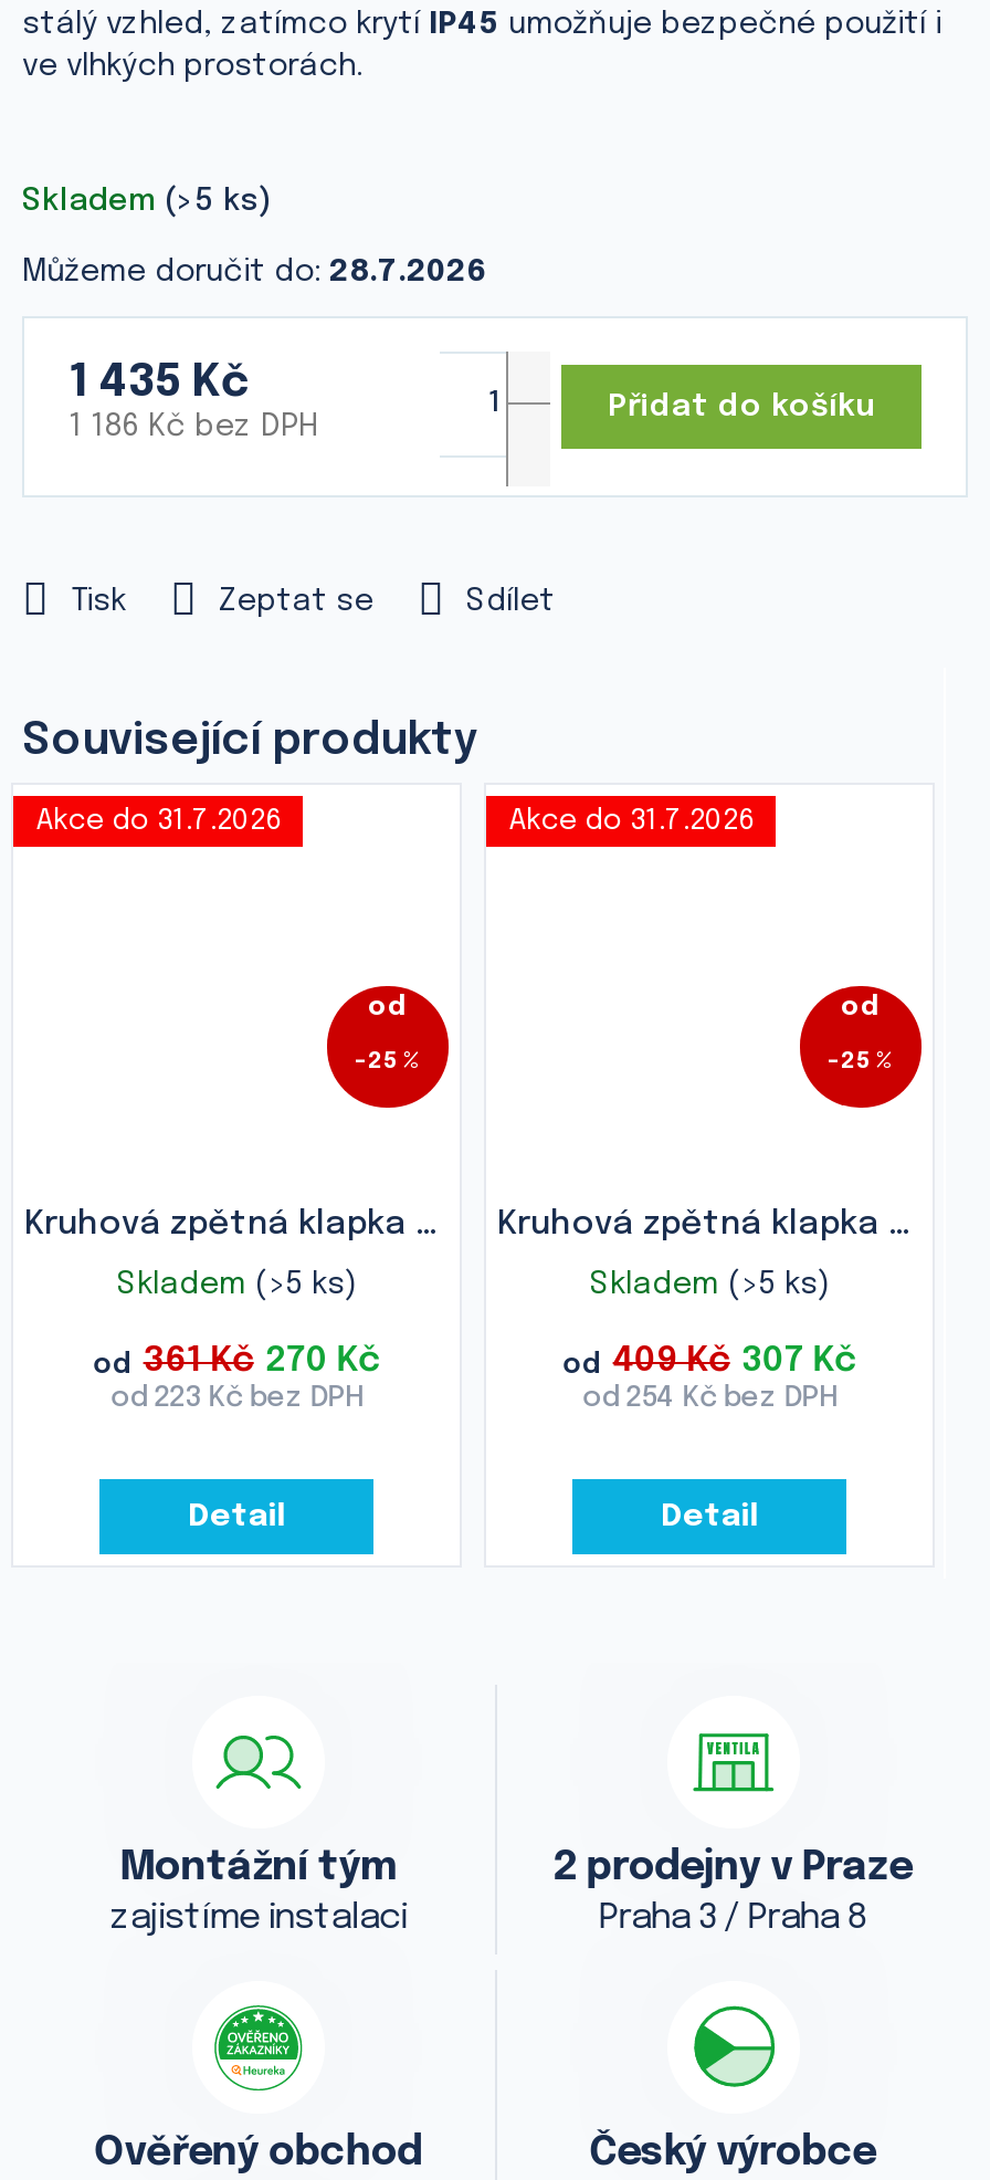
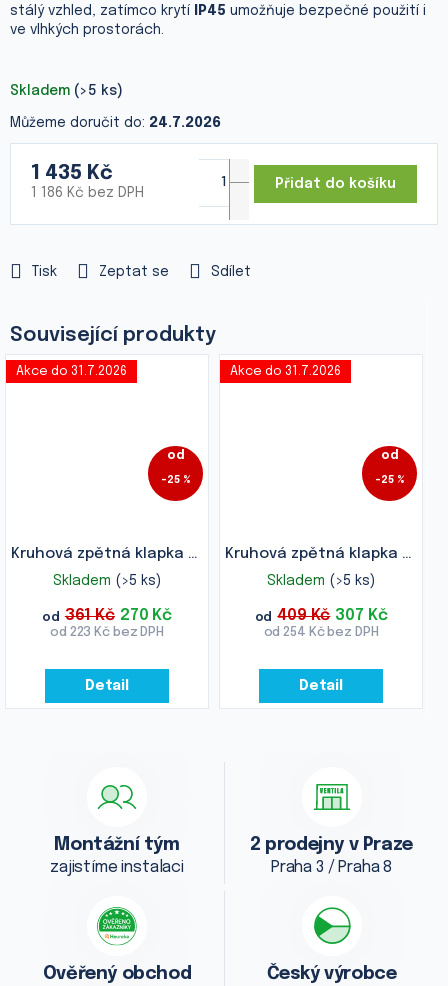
[22,256,486,287] Můžeme doručit do: 28.7.2026 -> [10,116,221,130] Můžeme doručit do: 24.7.2026

